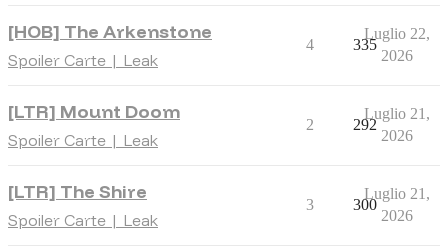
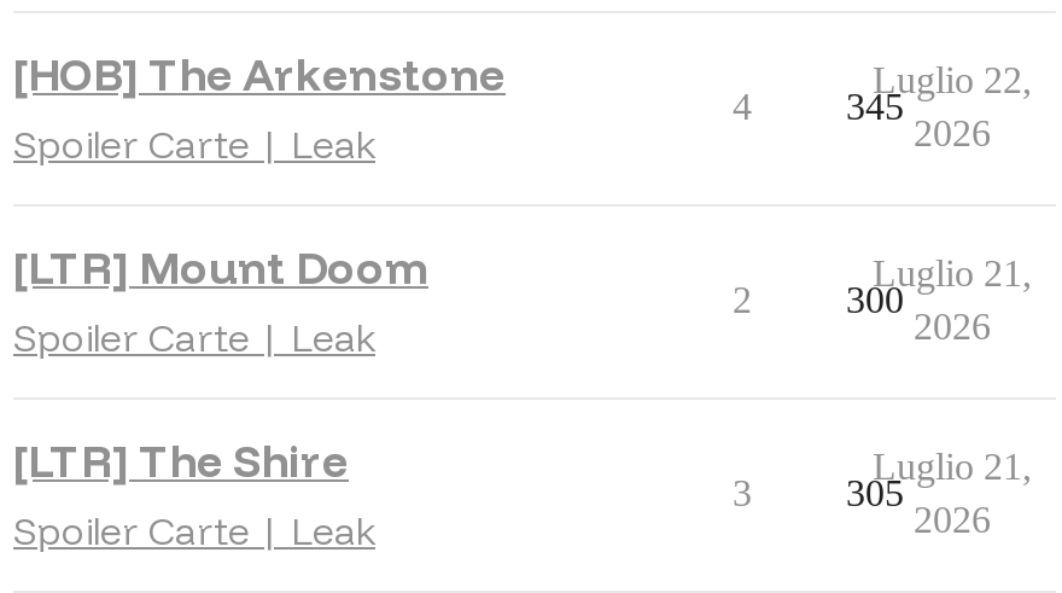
[353,36,377,53] 335 -> [846,86,904,127] 345
[353,116,377,133] 292 -> [846,279,904,320] 300
[353,196,377,213] 300 -> [846,472,904,513] 305

